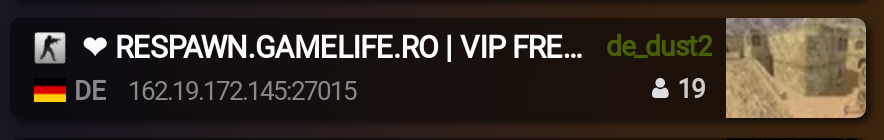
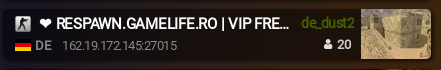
[672,74,704,104] 19 -> [334,37,350,52] 20

